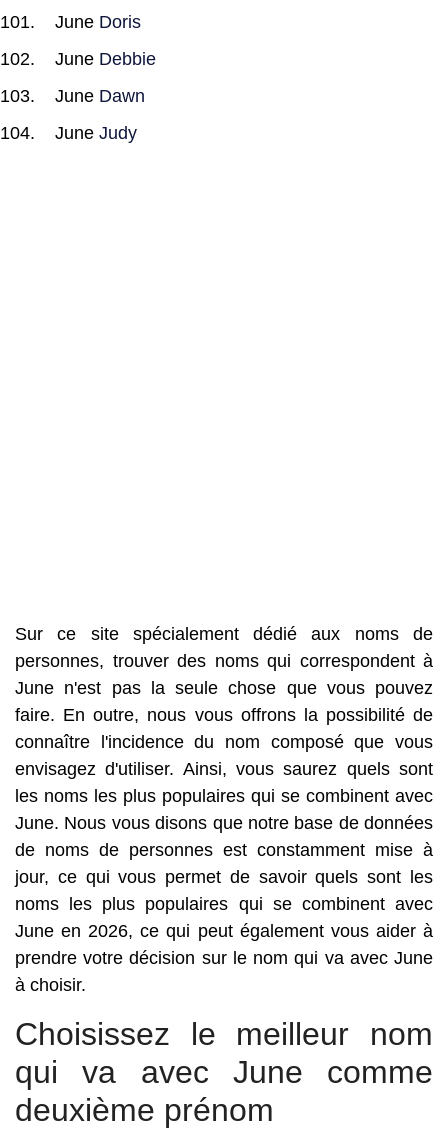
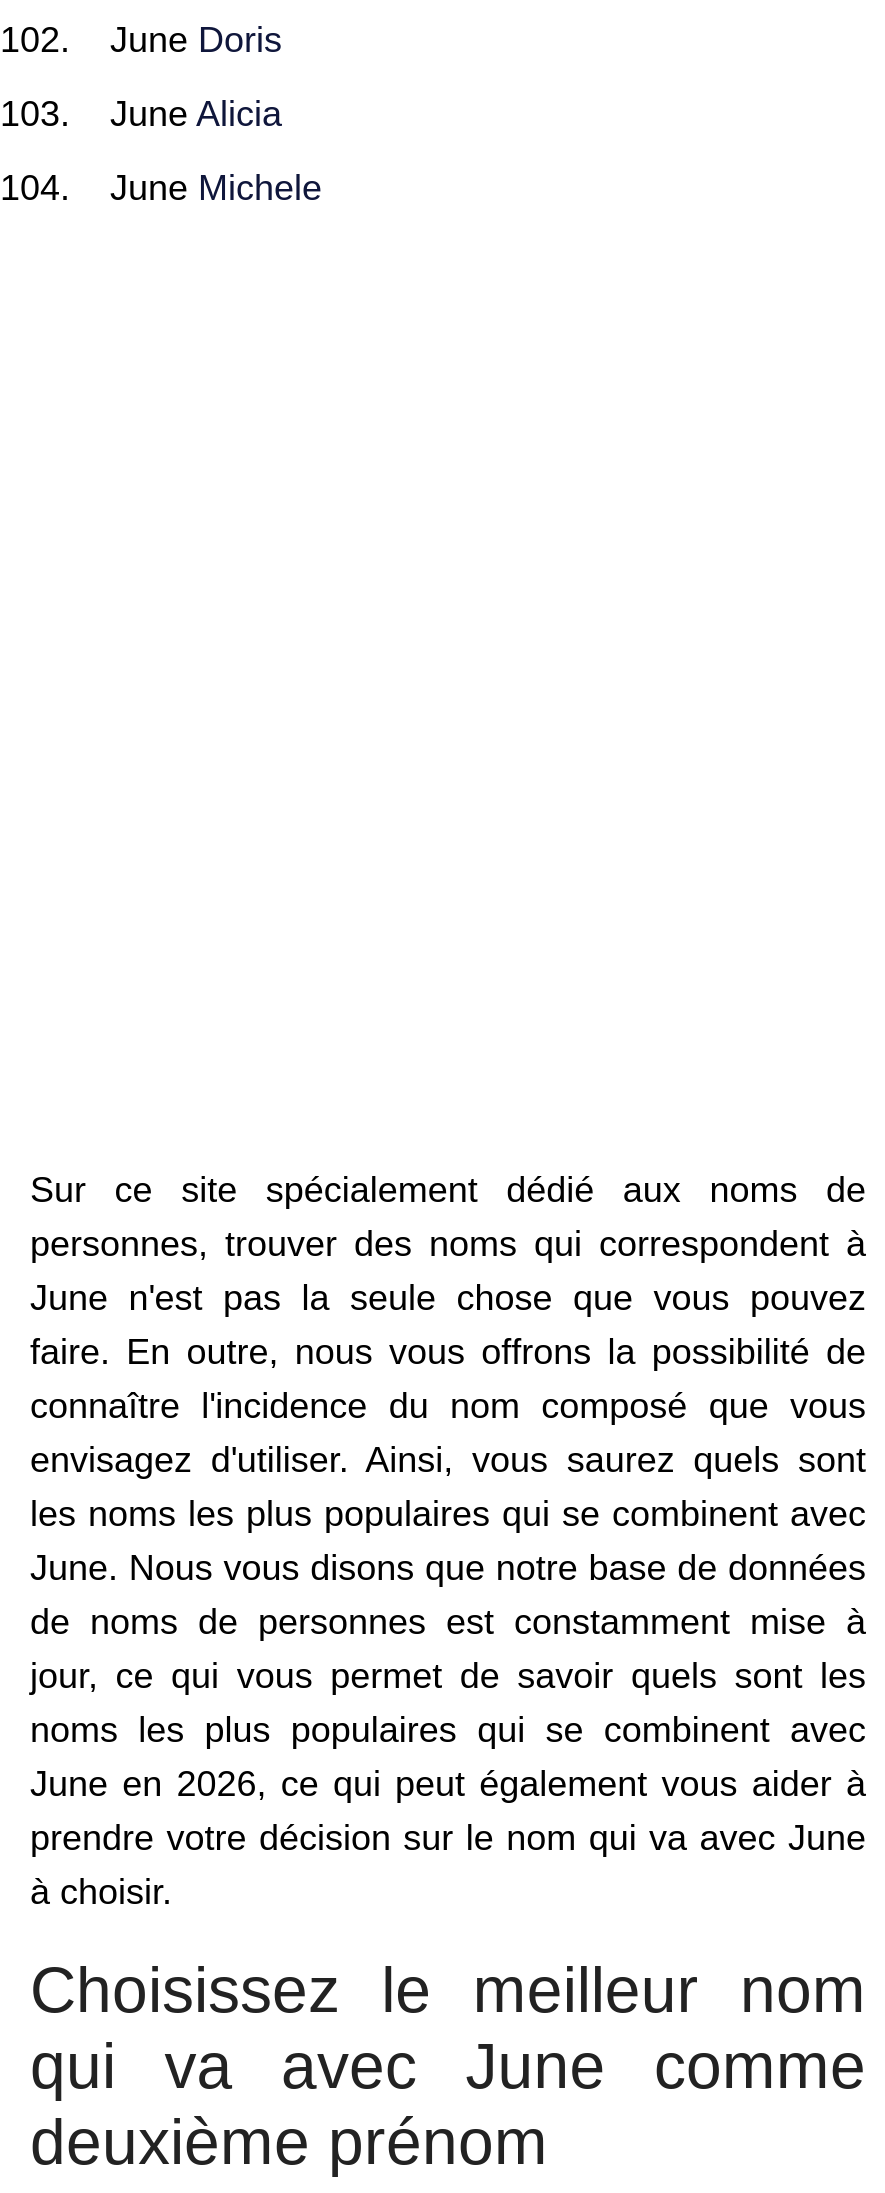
[55,49,156,143] June Debbie | June Dawn | June Judy -> [110,94,322,208] June Alicia | June Michele

